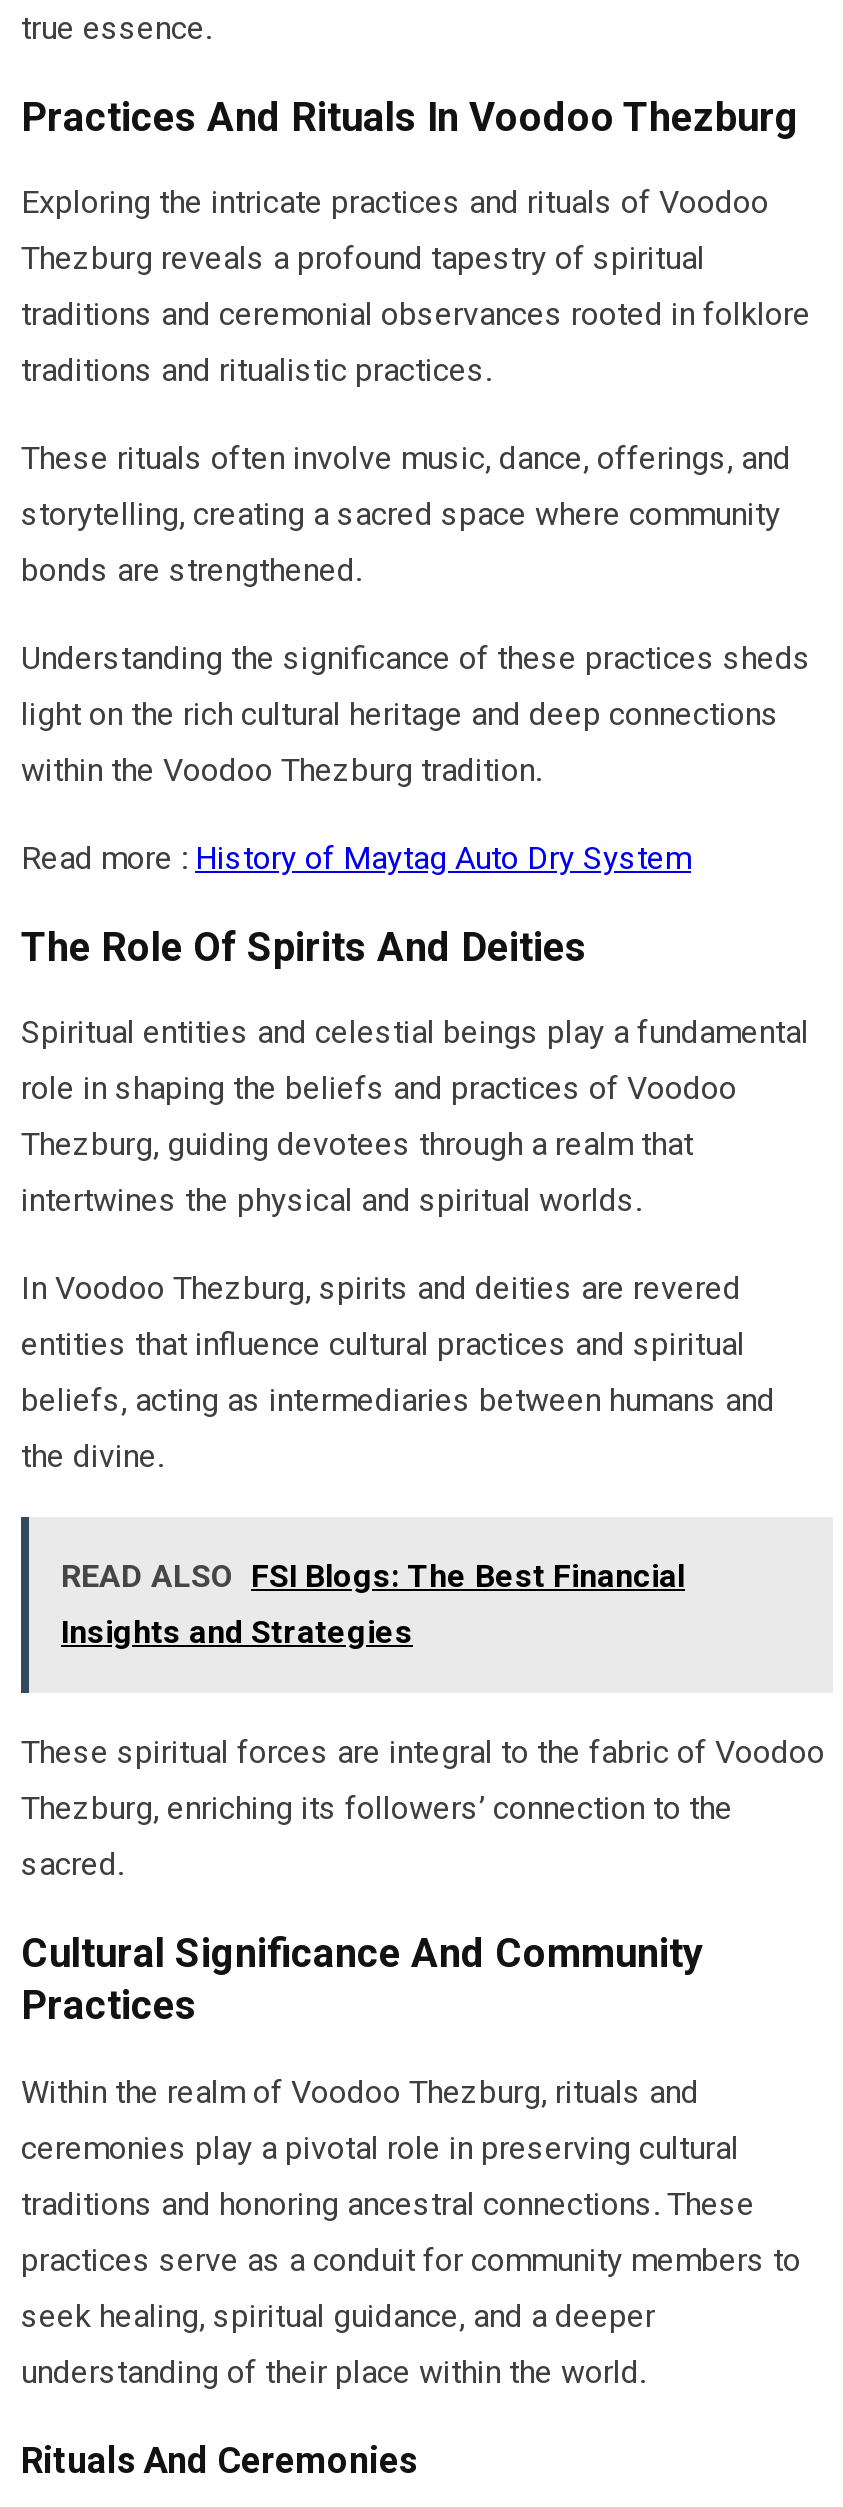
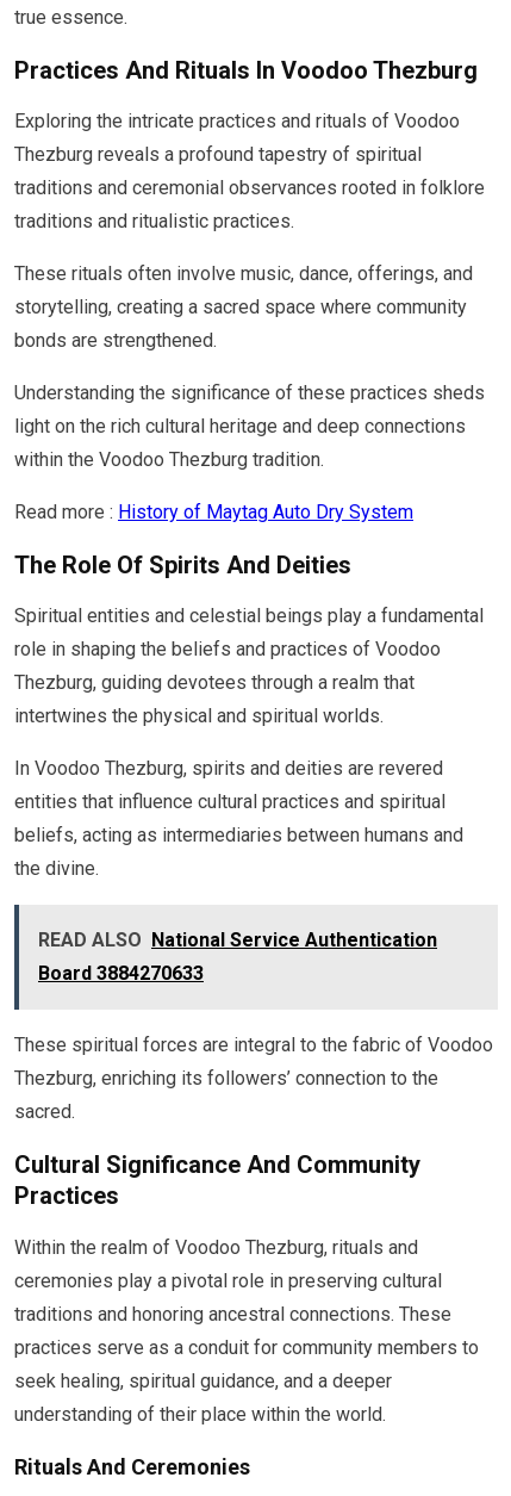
[61,1558,685,1596] READ ALSO FSI Blogs: The Best Financial -> [38,929,437,952] READ ALSO National Service Authentication
[61,1614,413,1652] Insights and Strategies -> [38,963,204,985] Board 3884270633

